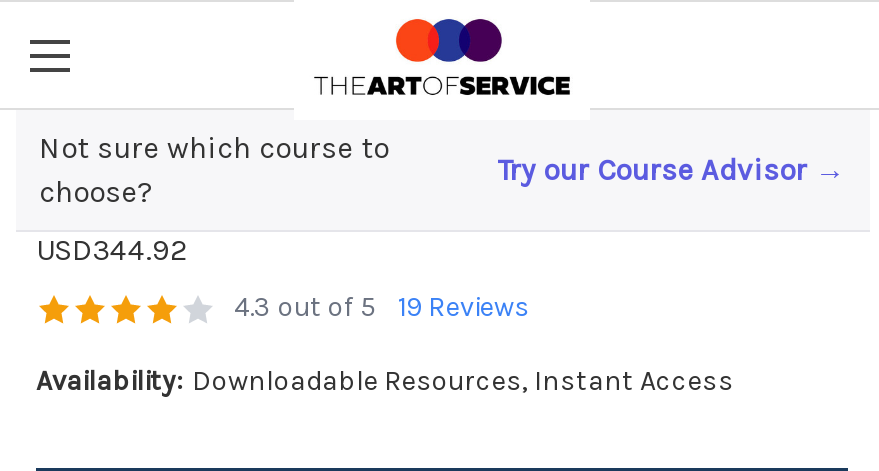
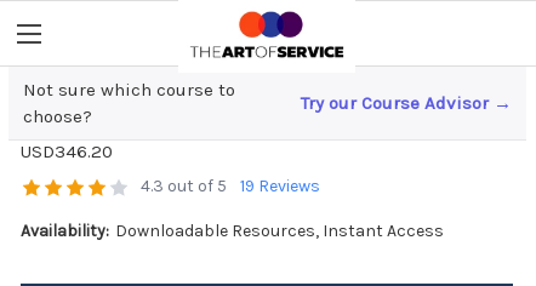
[36,232,188,268] USD344.92 -> [21,141,113,162] USD346.20

